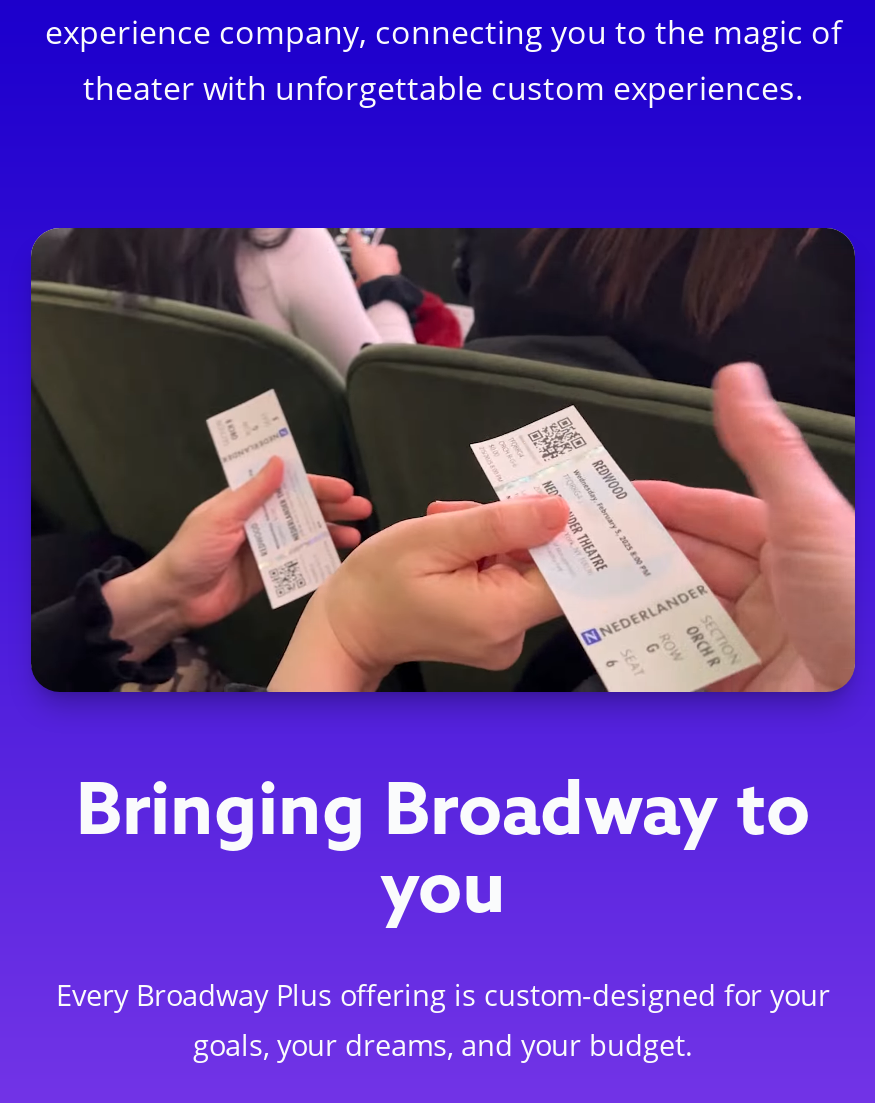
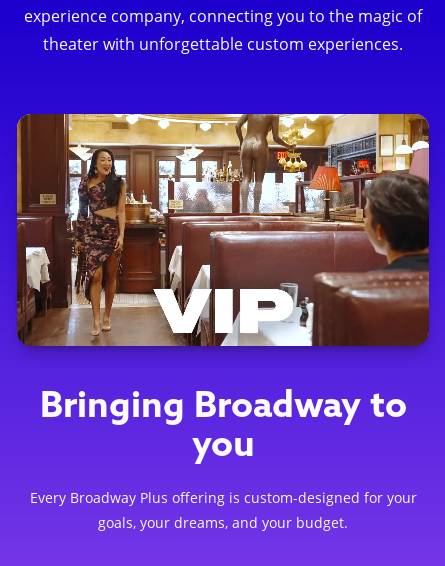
[29,226,857,694] [image] -> [16,113,430,347] [image]

